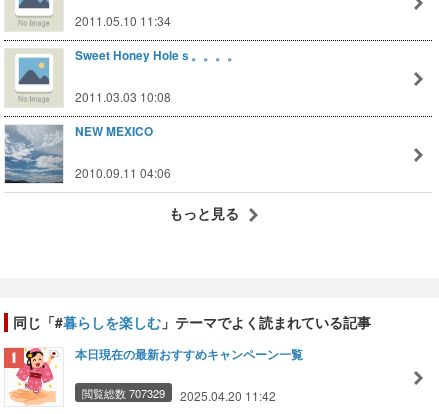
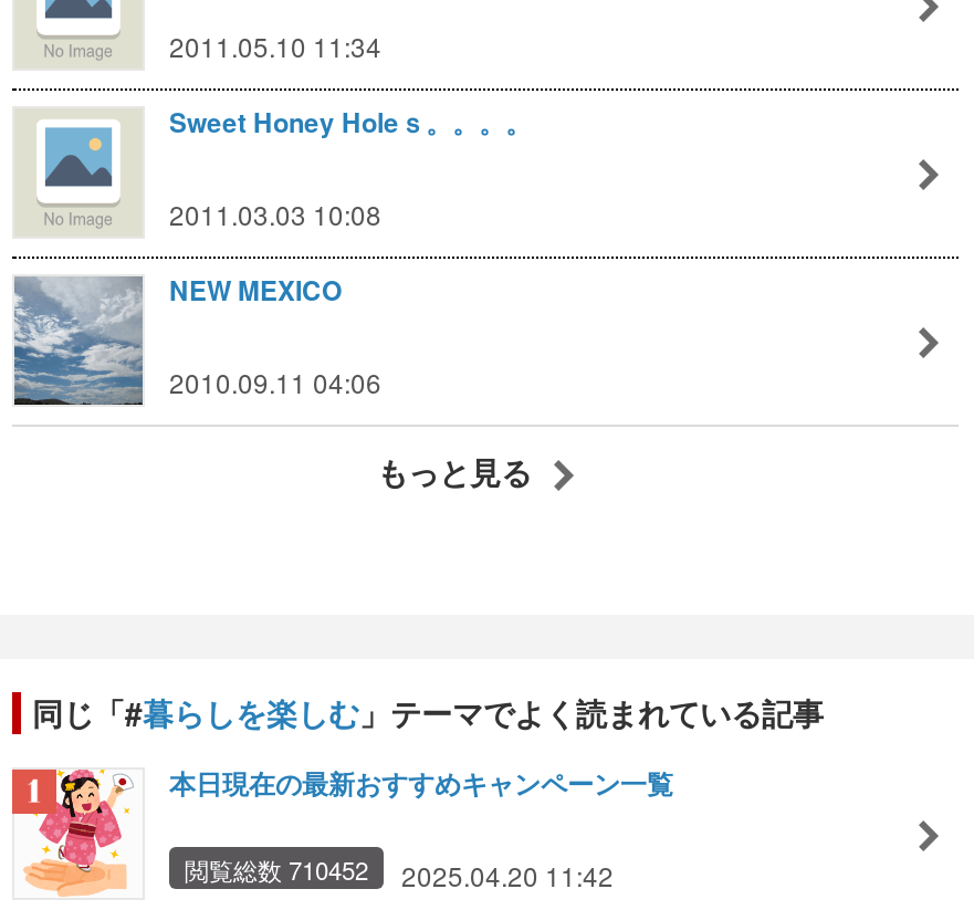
[82,385,276,404] 閲覧総数 707329 2025.04.20 11:42 -> [185,851,614,893] 閲覧総数 710452 2025.04.20 11:42

